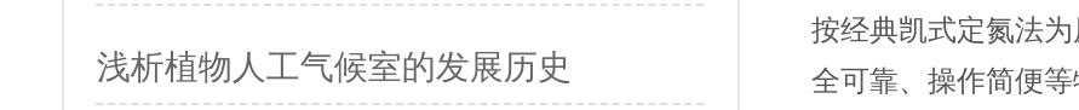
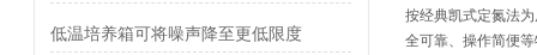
[97,47,571,86] 浅析植物人工气候室的发展历史 -> [51,24,303,43] 低温培养箱可将噪声降至更低限度

